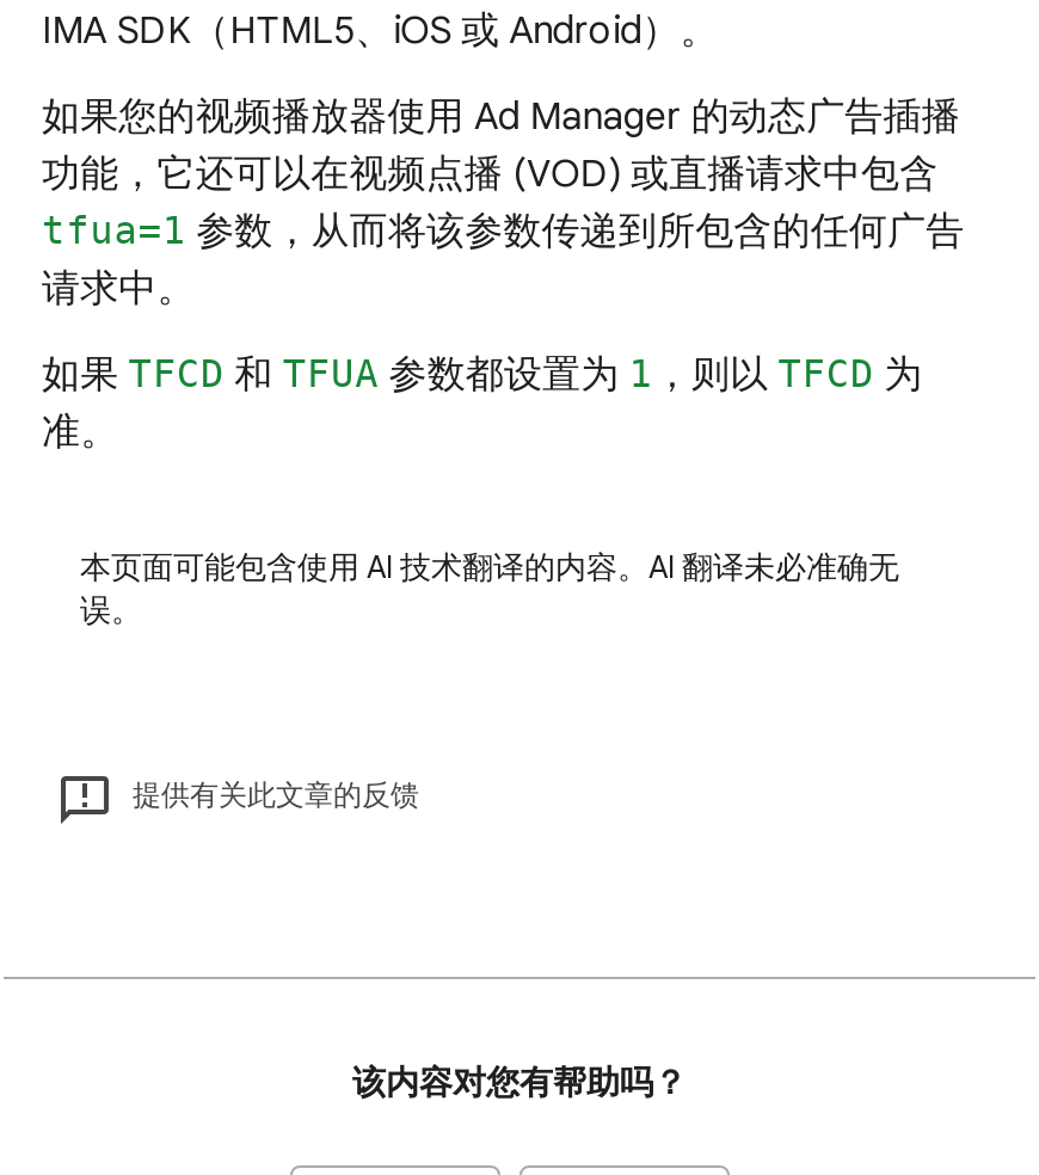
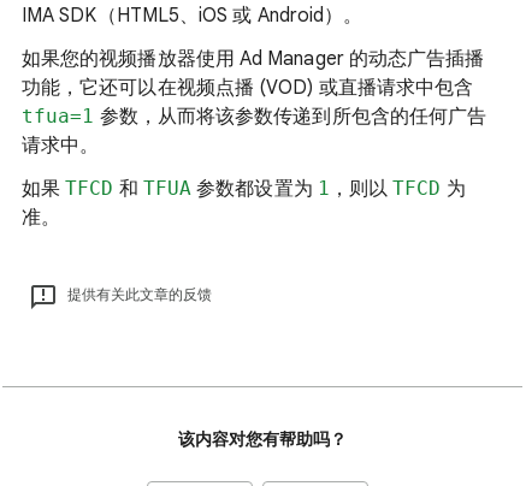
[80,547,899,630] 本页面可能包含使用 AI 技术翻译的内容。AI 翻译未必准确无 | 误。 -> none

